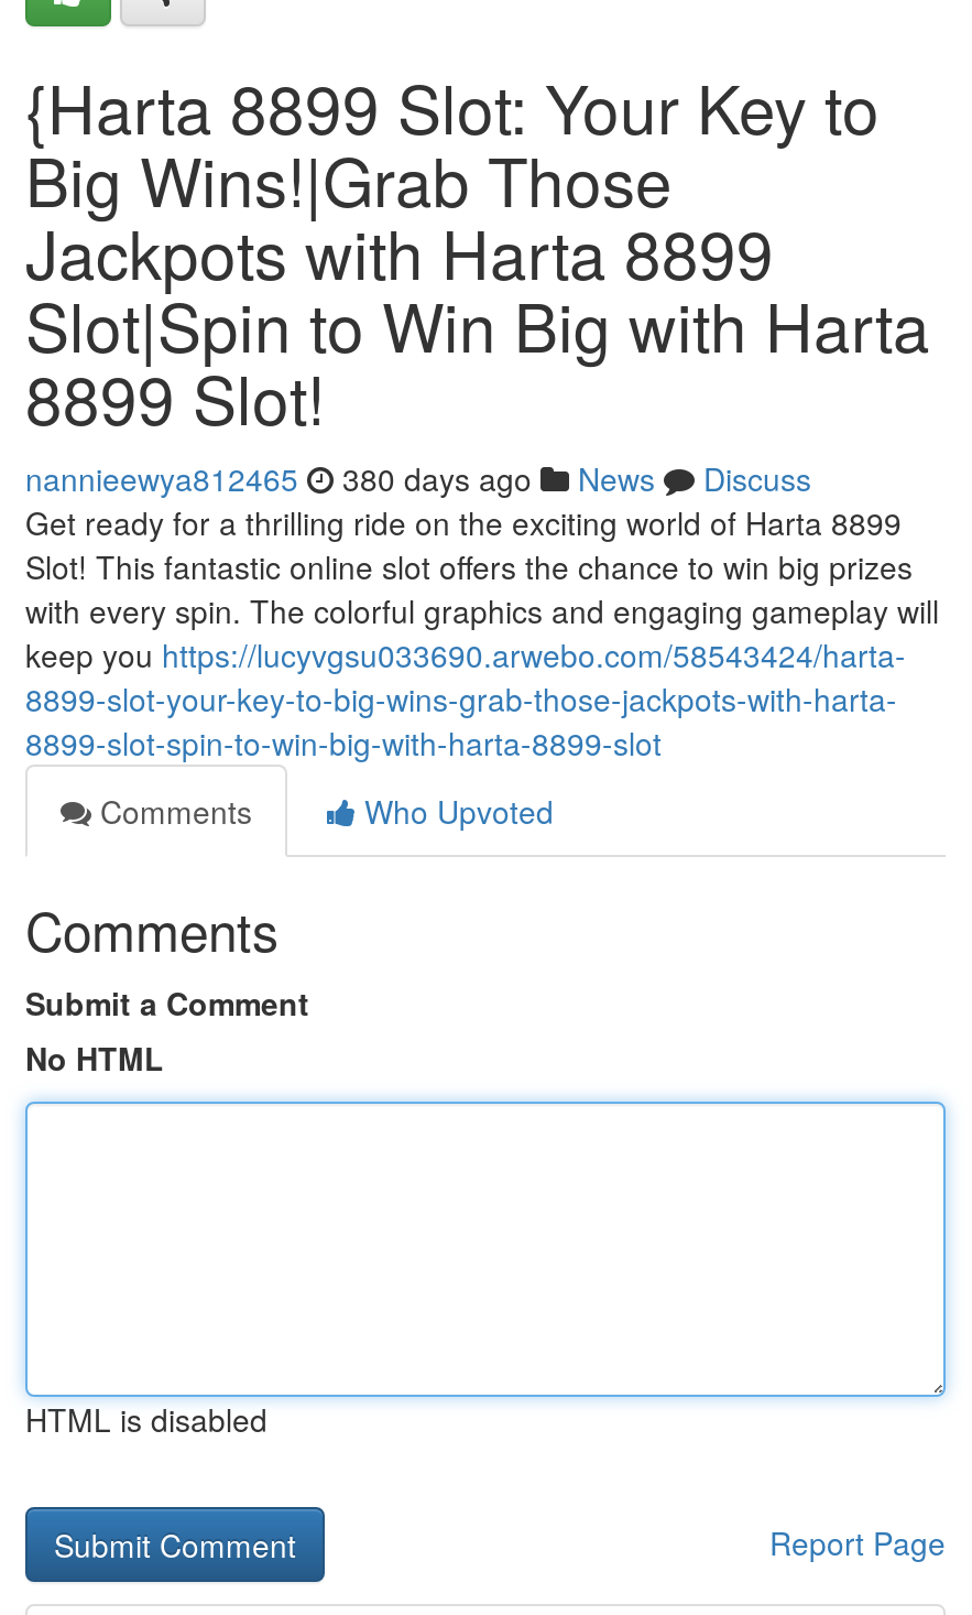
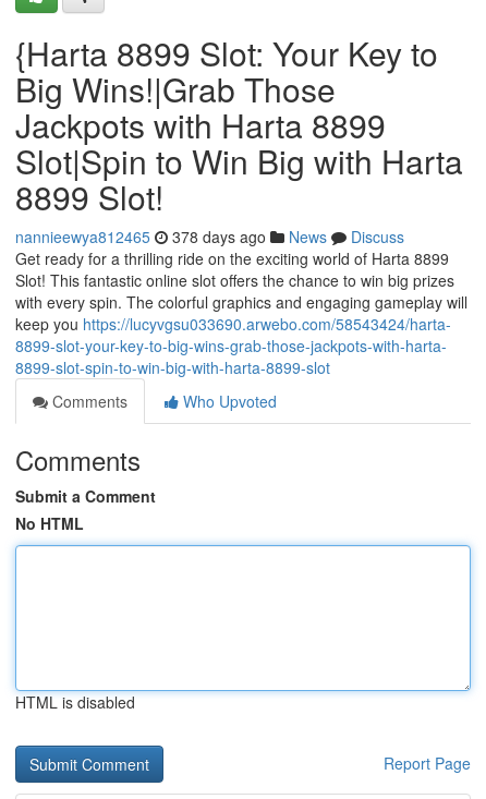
[25,456,811,500] nannieewya812465 380 days ago News Discuss -> [15,226,404,247] nannieewya812465 378 days ago News Discuss

